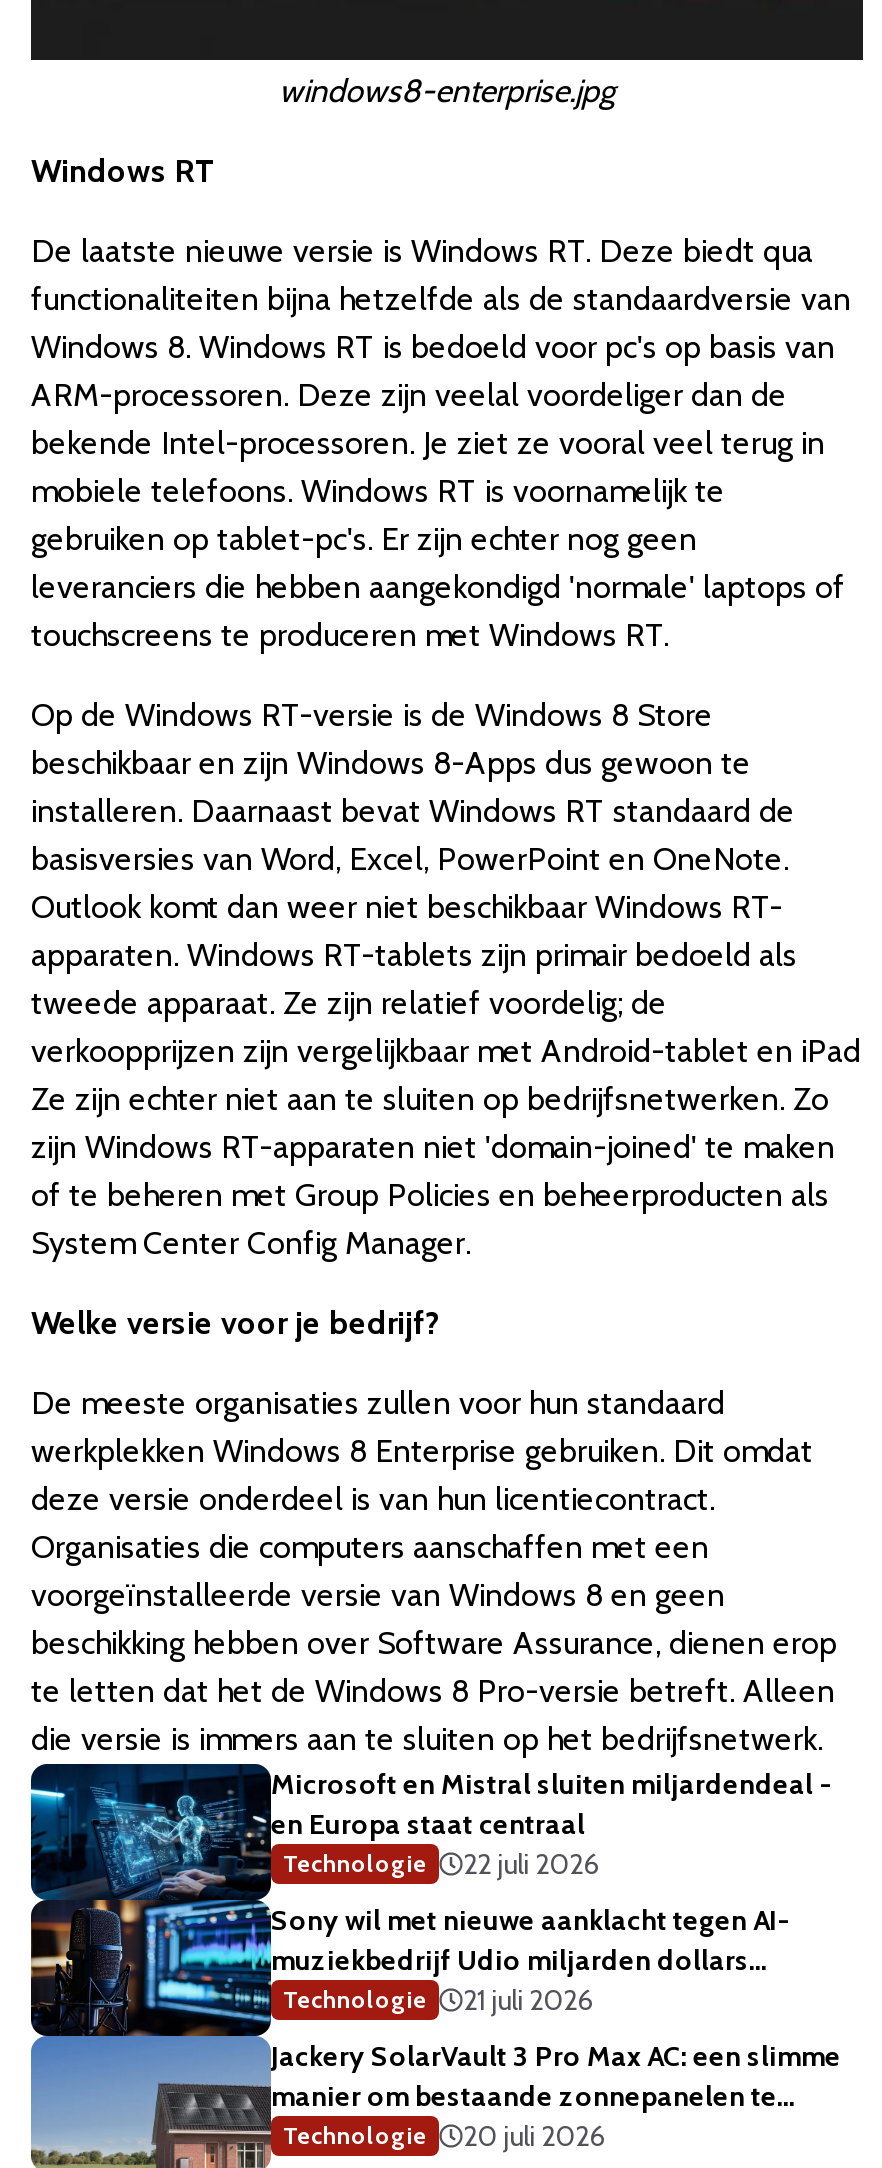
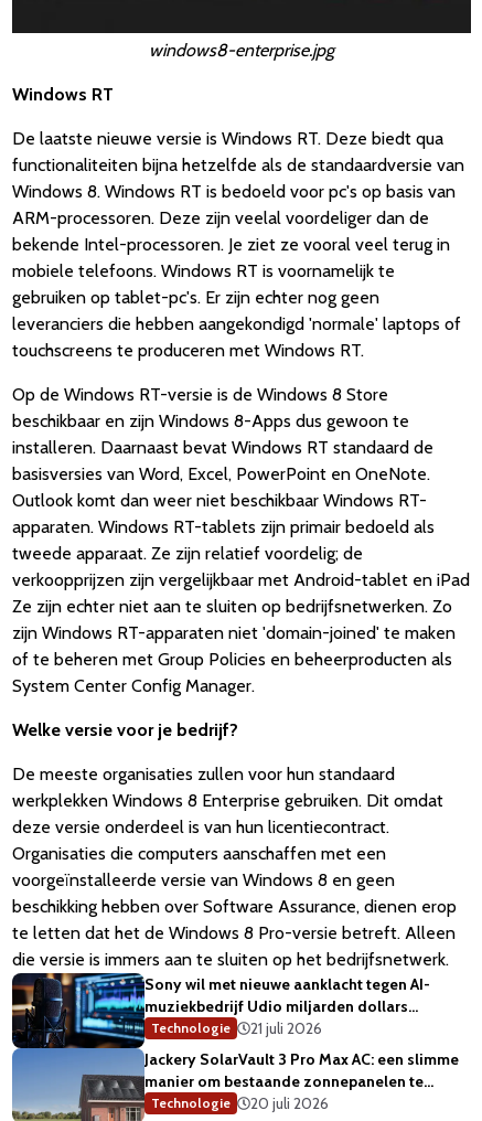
[29,1762,831,1902] [image] | Microsoft en Mistral sluiten miljardendeal - | en Europa staat centraal | Technologie | 22 juli 2026 -> none

